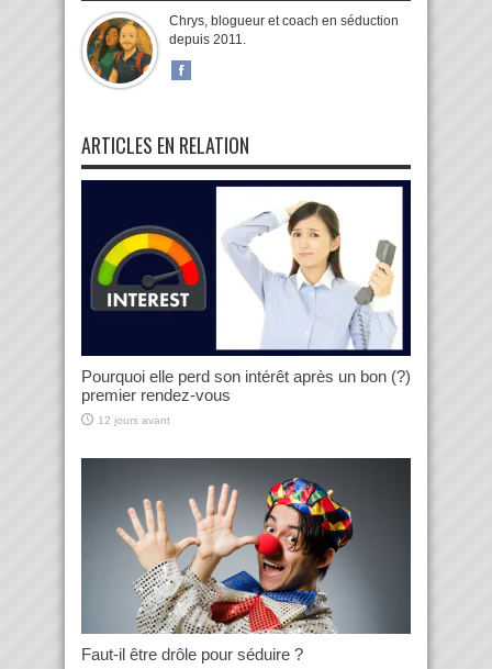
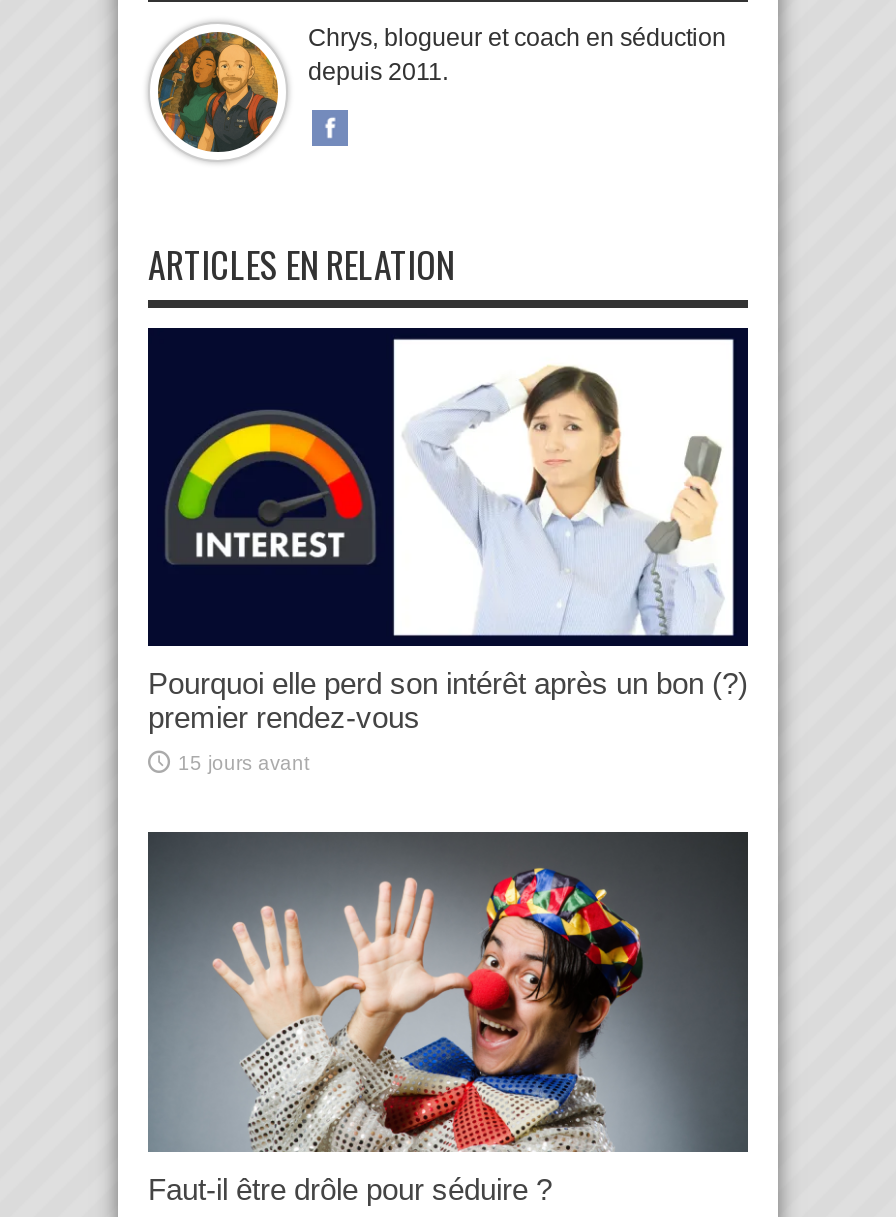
[98,414,170,426] 12 jours avant -> [178,753,310,775] 15 jours avant

